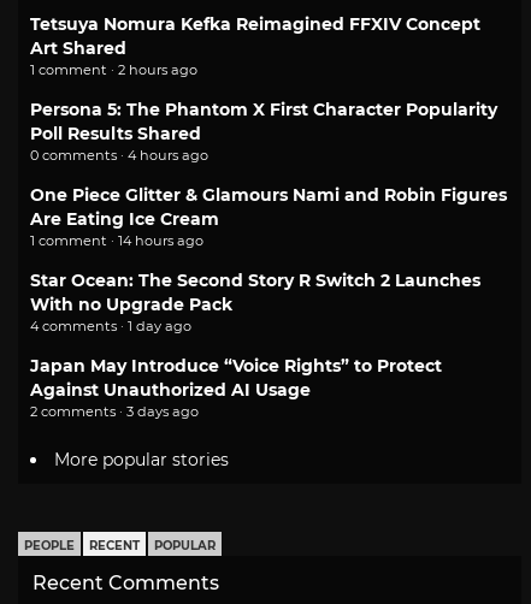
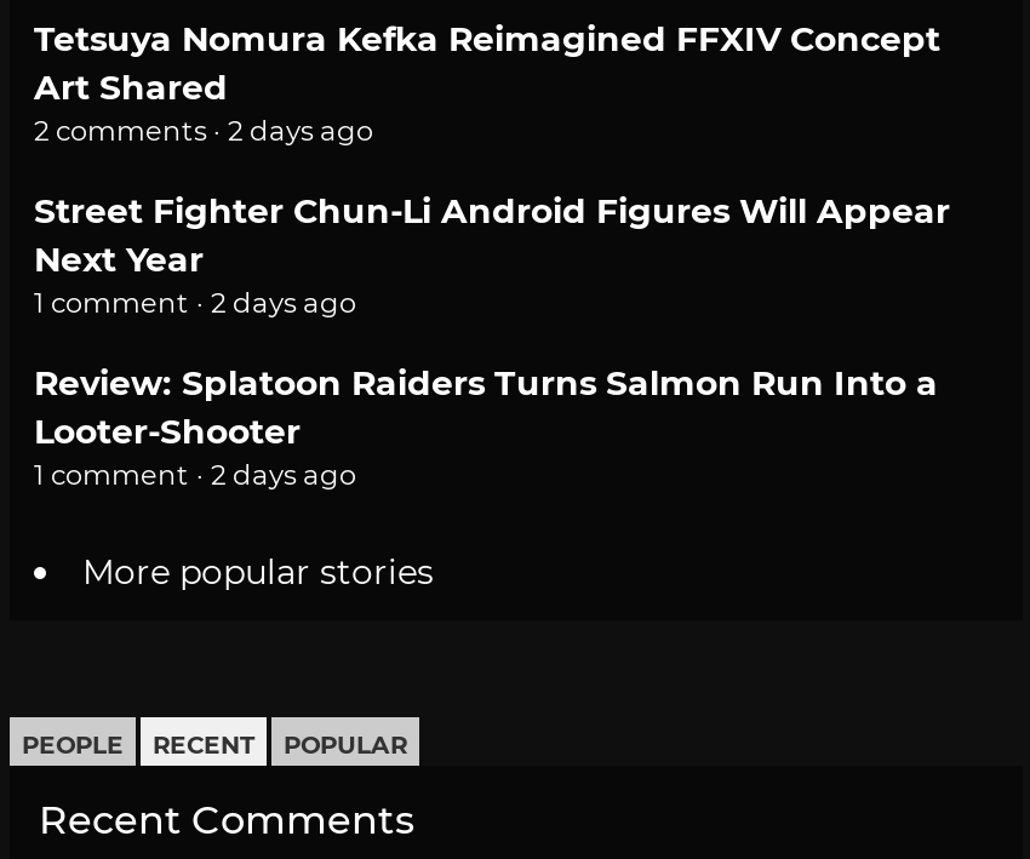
[30,61,507,420] 1 comment · 2 hours ago | Persona 5: The Phantom X First Character Popularity | Poll Results Shared | 0 comments · 4 hours ago | One Piece Glitter & Glamours Nami and Robin Figures | Are Eating Ice Cream | 1 comment · 14 hours ago | Star Ocean: The Second Story R Switch 2 Launches | With no Upgrade Pack | 4 comments · 1 day ago | Japan May Introduce “Voice Rights” to Protect | Against Unauthorized AI Usage | 2 comments · 3 days ago -> [34,113,950,491] 2 comments · 2 days ago | Street Fighter Chun-Li Android Figures Will Appear | Next Year | 1 comment · 2 days ago | Review: Splatoon Raiders Turns Salmon Run Into a | Looter-Shooter | 1 comment · 2 days ago

